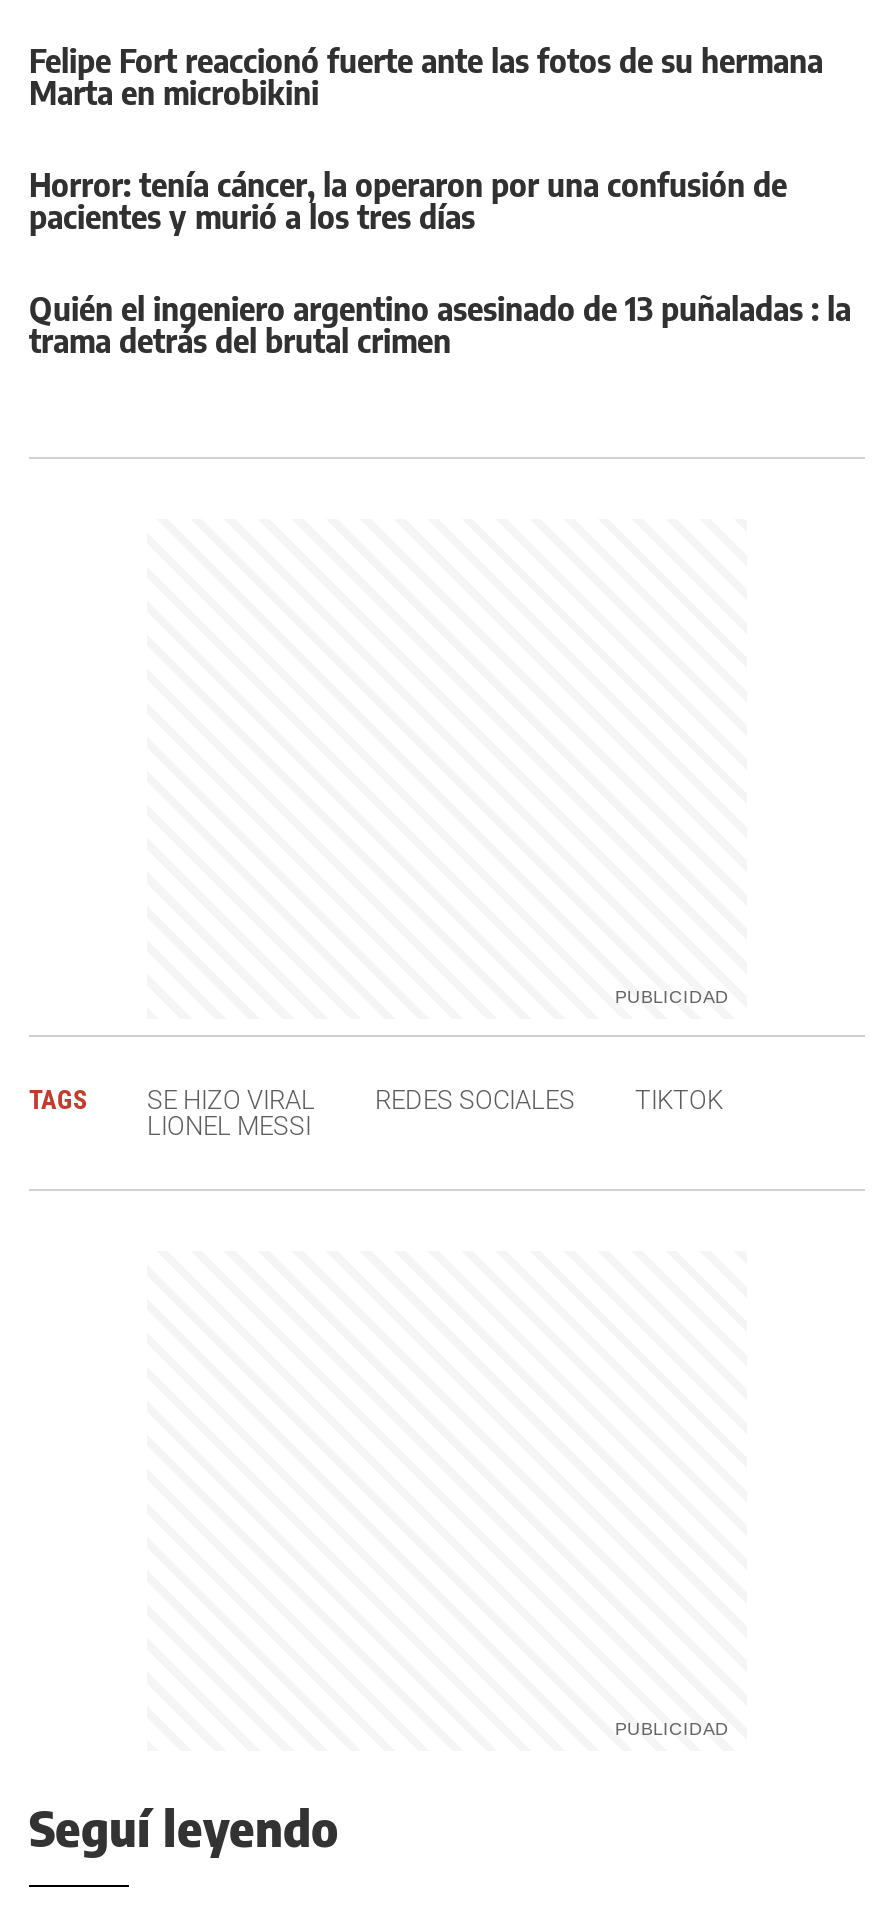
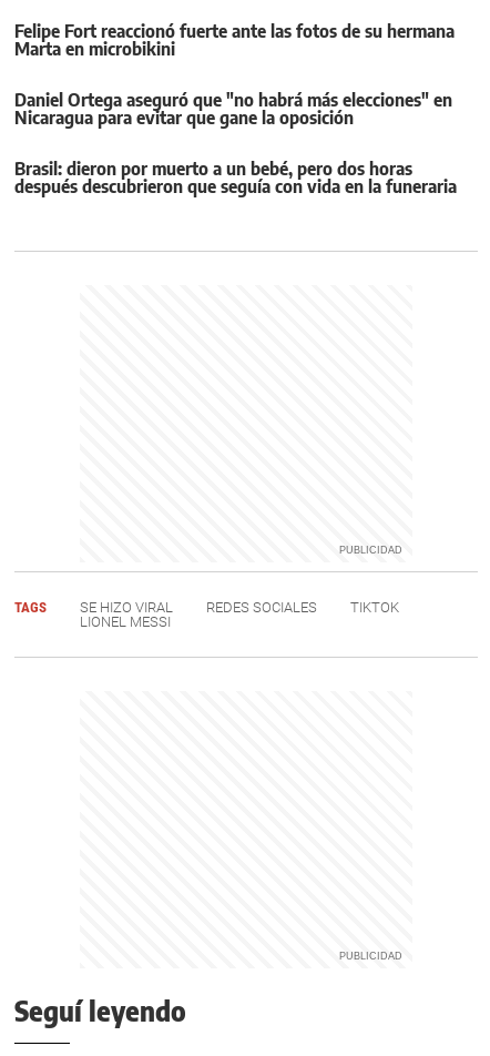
[29,166,787,238] Horror: tenía cáncer, la operaron por una confusión de | pacientes y murió a los tres días -> [14,89,452,129] Daniel Ortega aseguró que "no habrá más elecciones" en | Nicaragua para evitar que gane la oposición
[29,290,851,362] Quién el ingeniero argentino asesinado de 13 puñaladas : la | trama detrás del brutal crimen -> [14,158,457,198] Brasil: dieron por muerto a un bebé, pero dos horas | después descubrieron que seguía con vida en la funeraria

